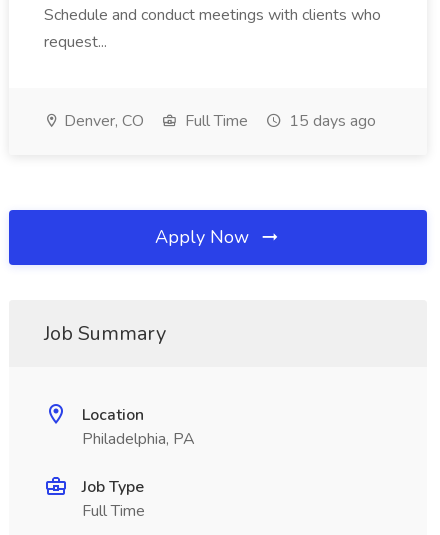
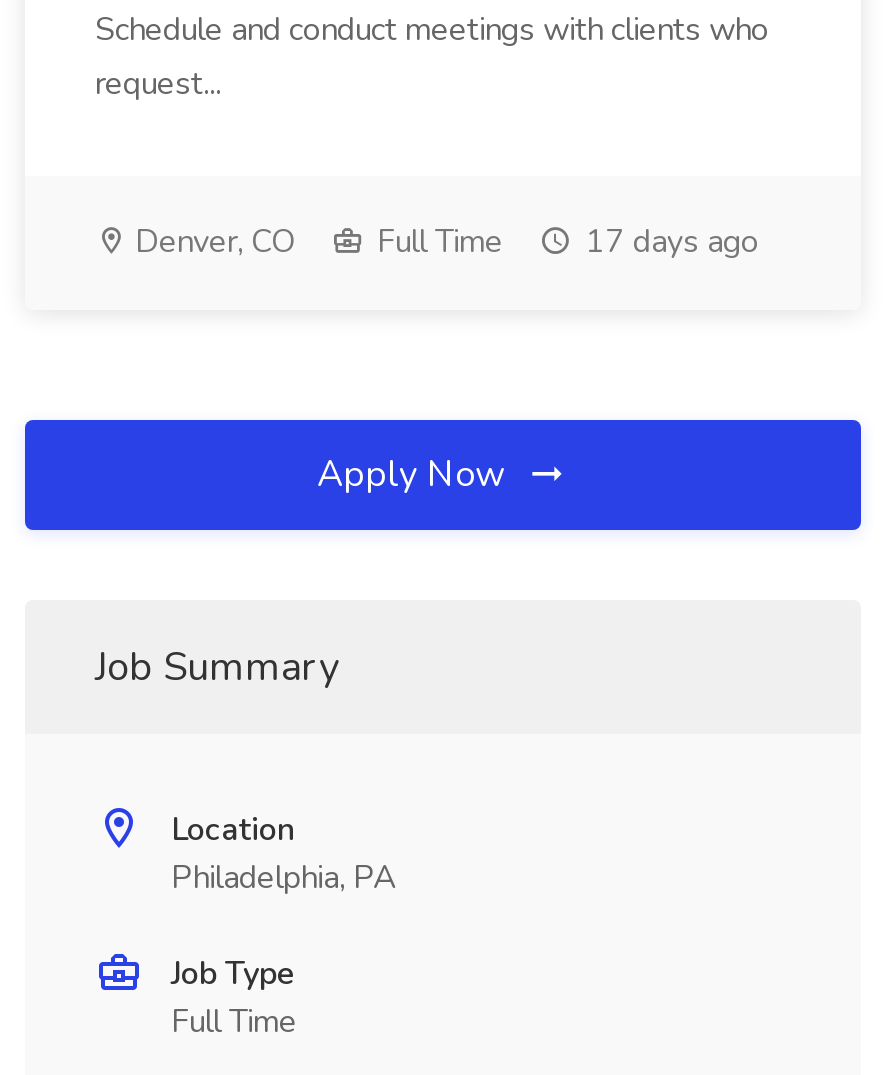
[60,110,376,132] Denver, CO Full Time 15 days ago -> [127,220,759,264] Denver, CO Full Time 17 days ago

